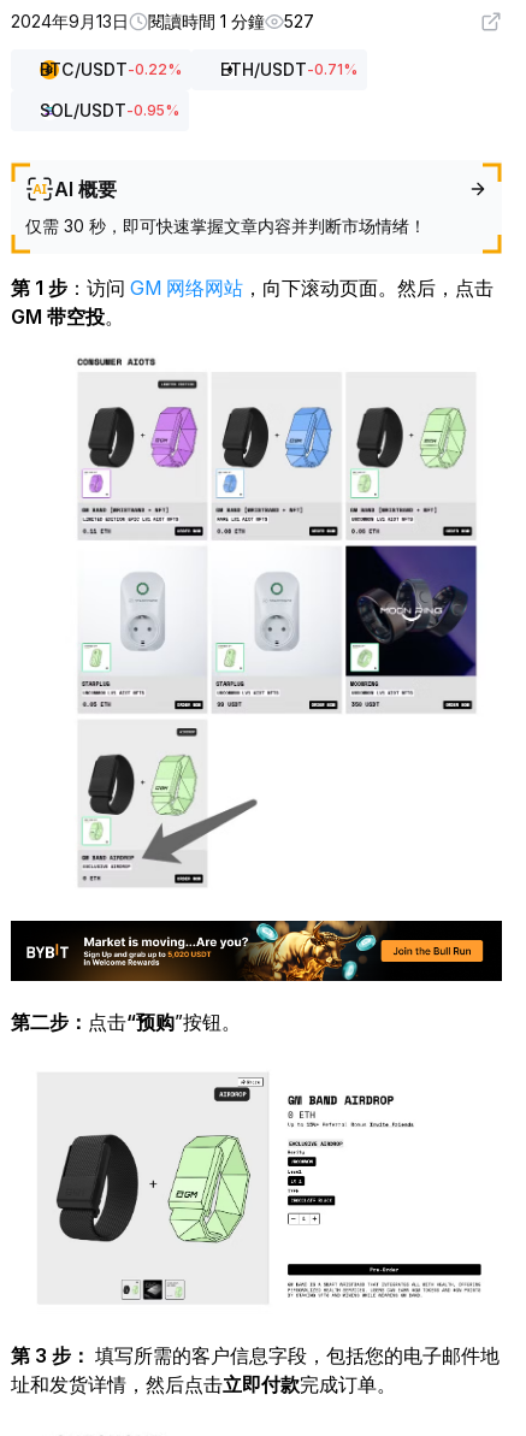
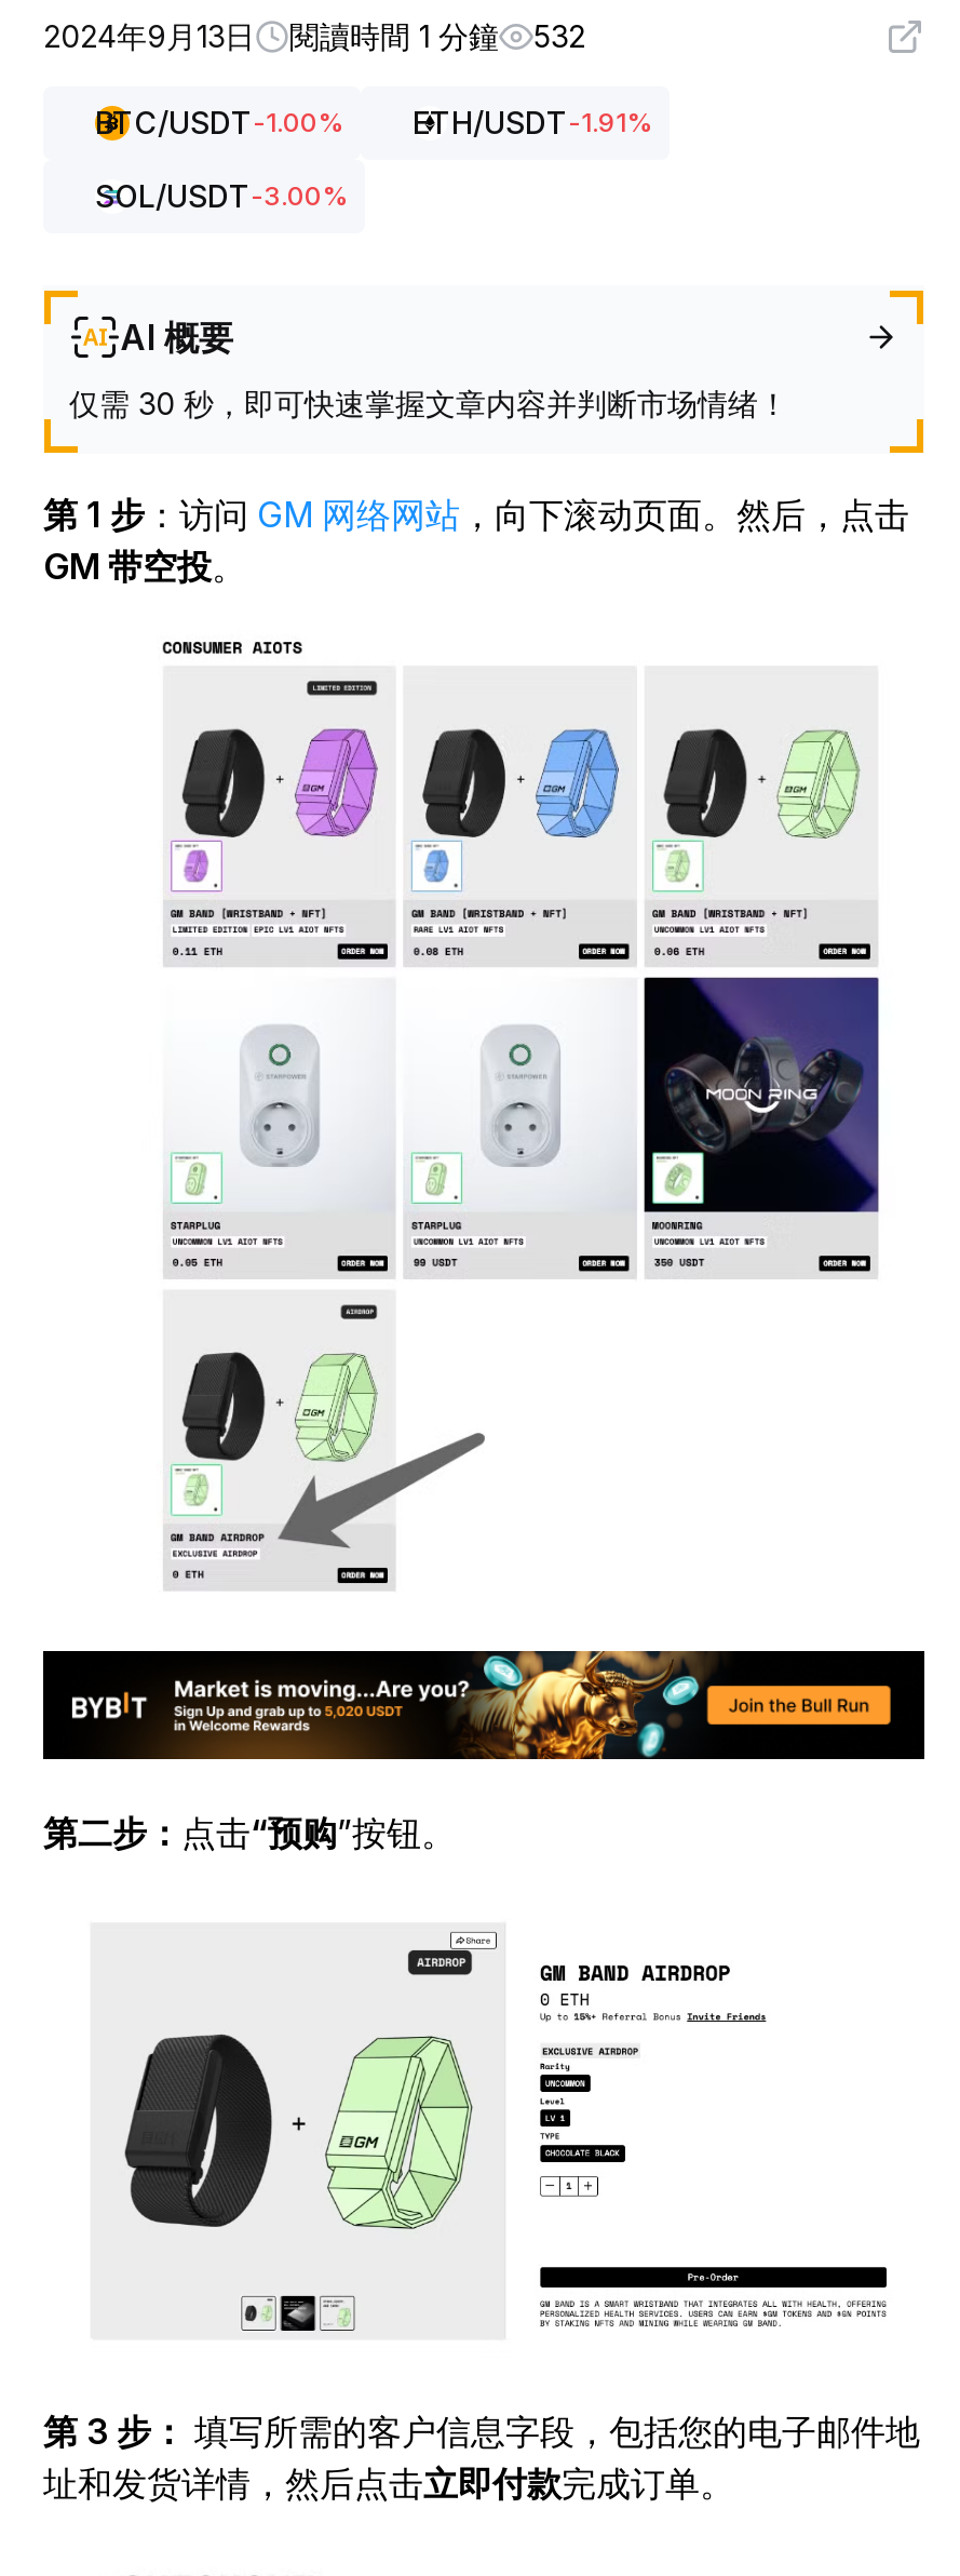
[11,11,314,31] 2024年9月13日 閱讀時間 1 分鐘 527 -> [43,17,585,54] 2024年9月13日 閱讀時間 1 分鐘 532
[40,59,182,79] BTC/USDT-0.22% -> [95,104,343,140] BTC/USDT-1.00%
[220,59,357,79] ETH/USDT-0.71% -> [413,104,652,140] ETH/USDT-1.91%
[40,100,179,120] SOL/USDT-0.95% -> [95,177,348,214] SOL/USDT-3.00%

